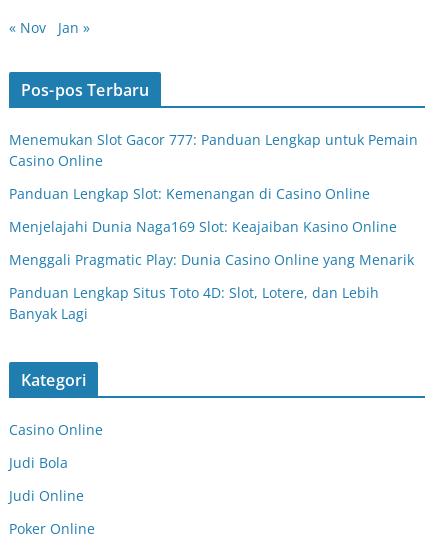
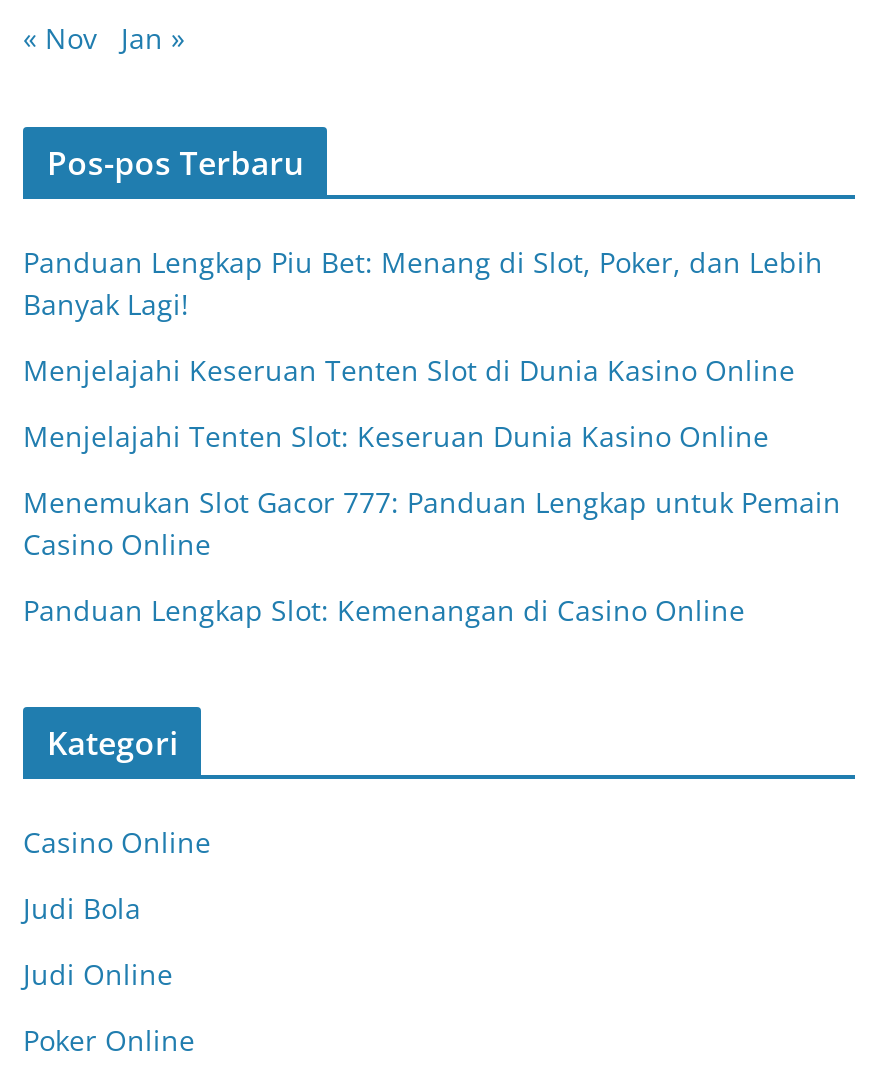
none -> [23,242,823,454] Panduan Lengkap Piu Bet: Menang di Slot, Poker, dan Lebih | Banyak Lagi! | Menjelajahi Keseruan Tenten Slot di Dunia Kasino Online | Menjelajahi Tenten Slot: Keseruan Dunia Kasino Online
moved [9,130,418,203] -> [23,482,841,628]: Menemukan Slot Gacor 777: Panduan Lengkap untuk Pemain | Casino Online | Panduan Lengkap Slot: Kemenangan di Casino Online
[9,217,414,323] Menjelajahi Dunia Naga169 Slot: Keajaiban Kasino Online | Menggali Pragmatic Play: Dunia Casino Online yang Menarik | Panduan Lengkap Situs Toto 4D: Slot, Lotere, dan Lebih | Banyak Lagi -> none

